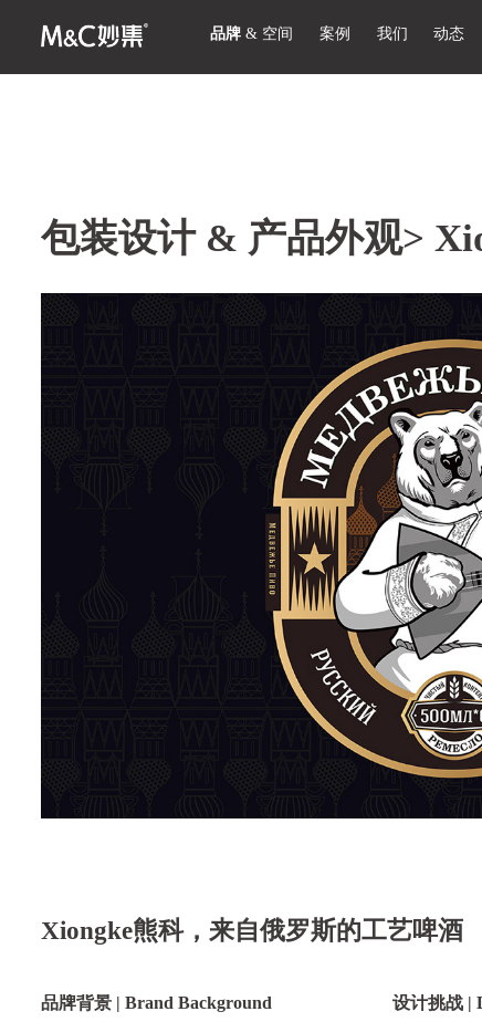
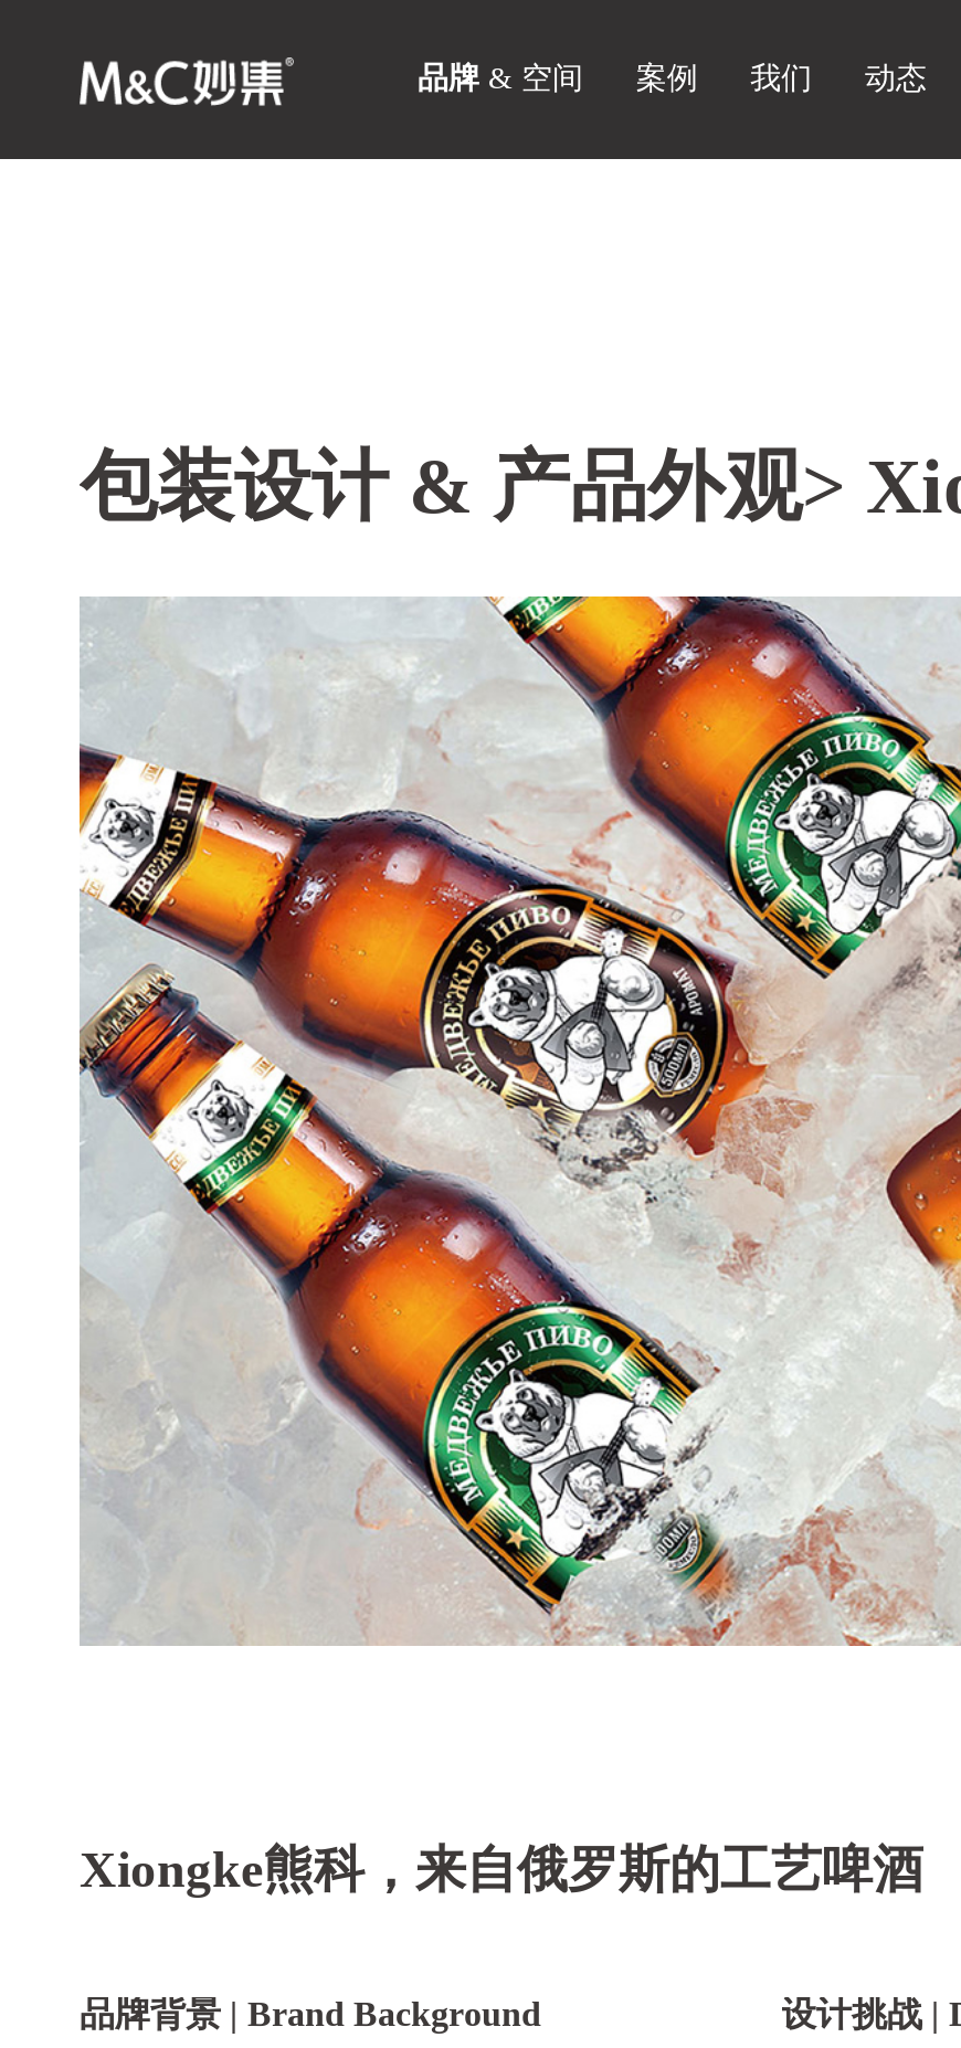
[40,292,479,820] [image] -> [77,594,954,1648] [image]

